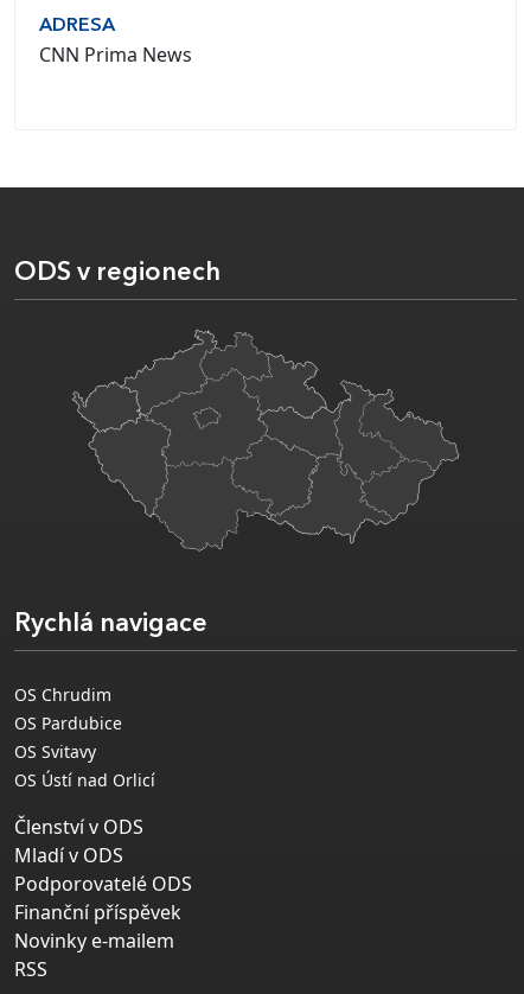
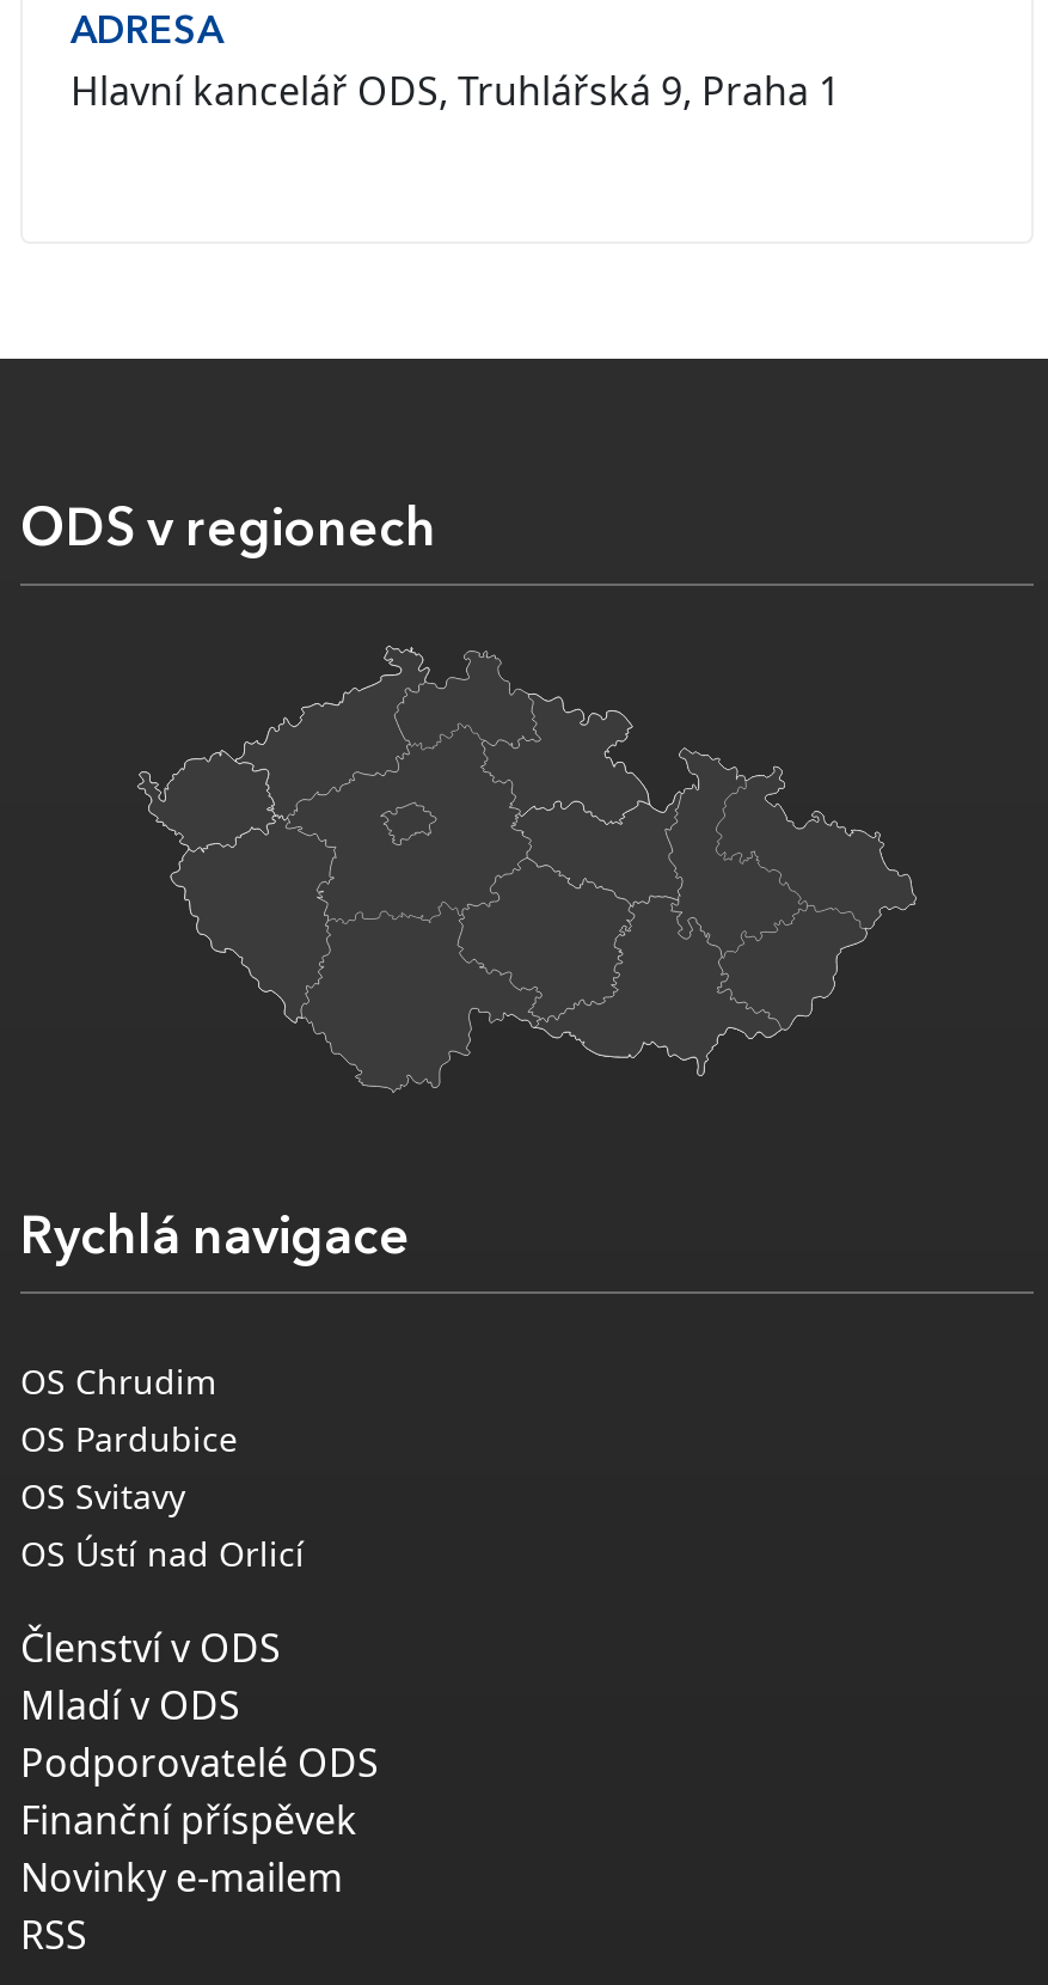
[39,42,192,68] CNN Prima News -> [71,65,840,117] Hlavní kancelář ODS, Truhlářská 9, Praha 1

